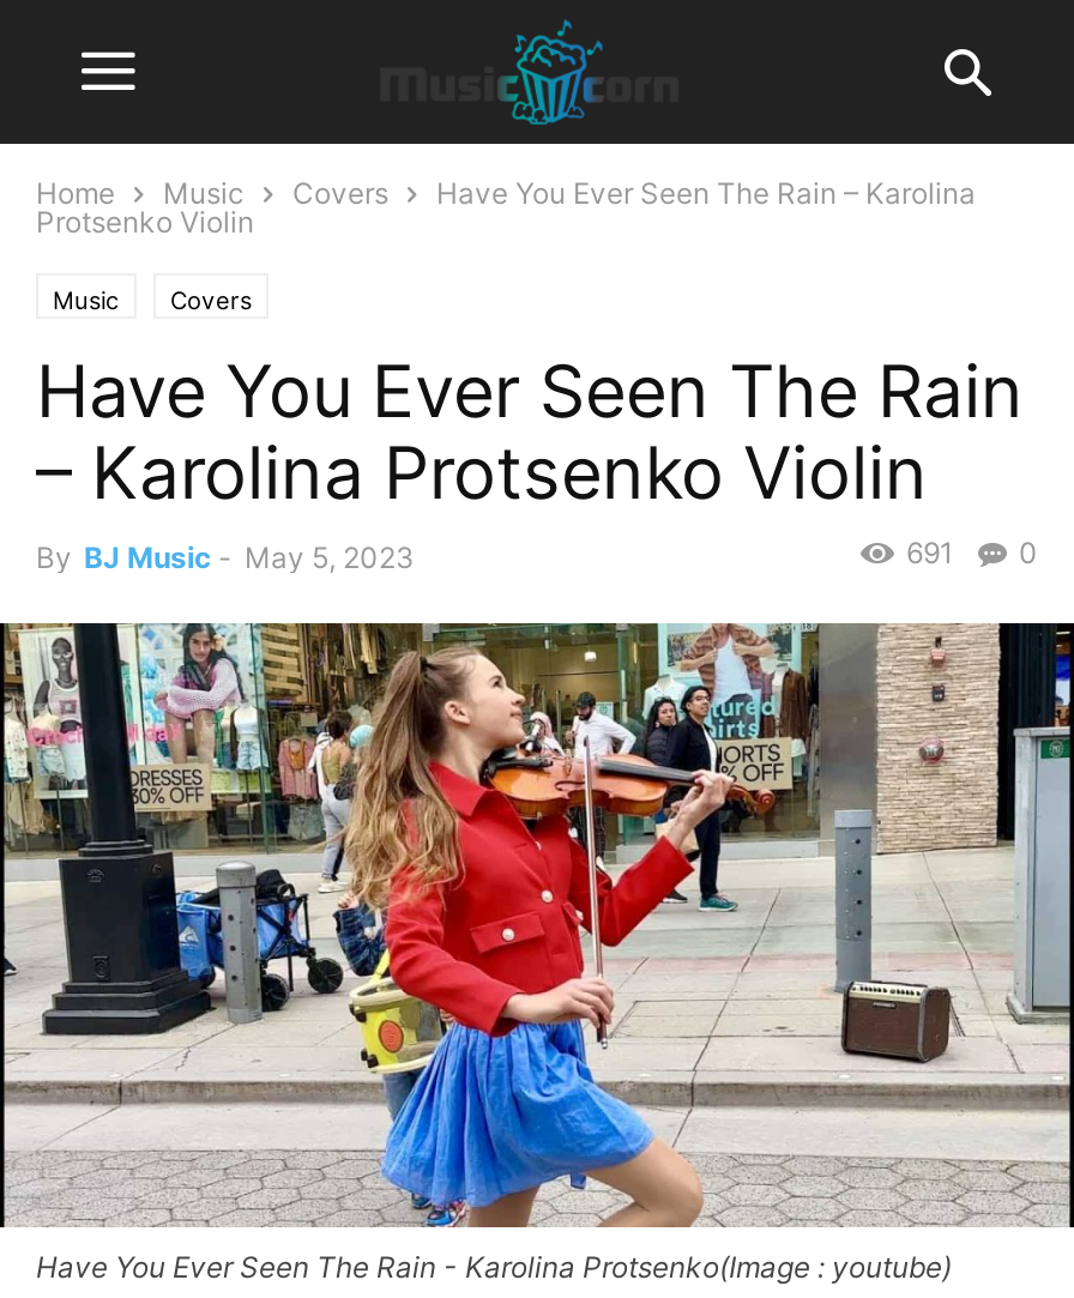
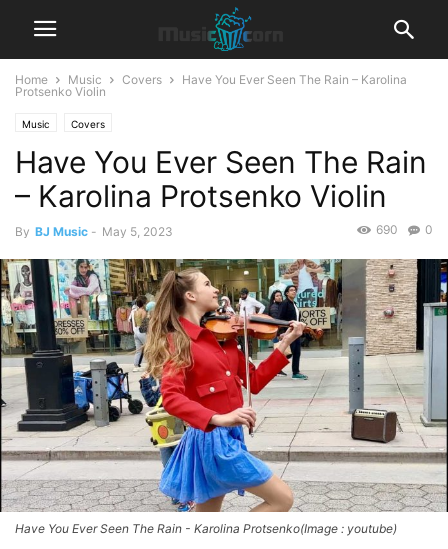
[906,535,1038,570] 691 0 -> [376,222,433,237] 690 0

